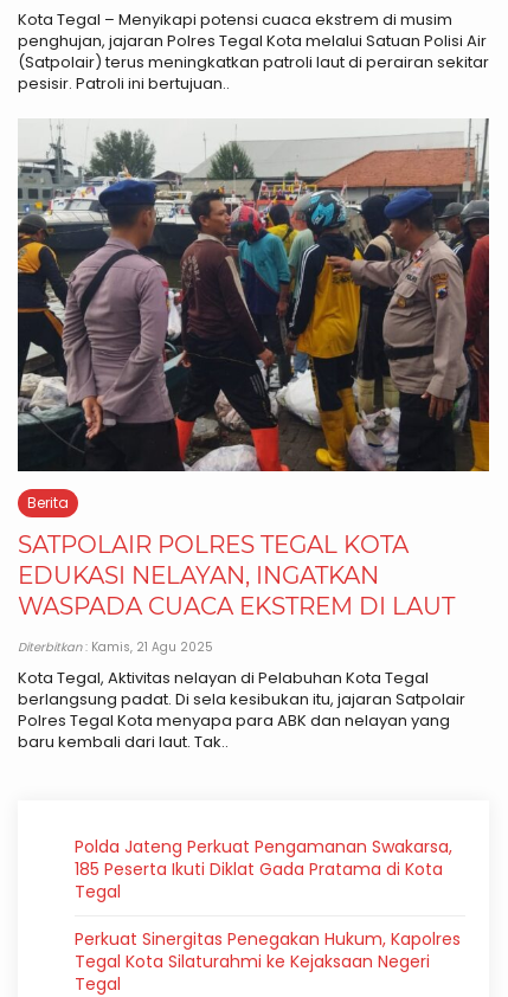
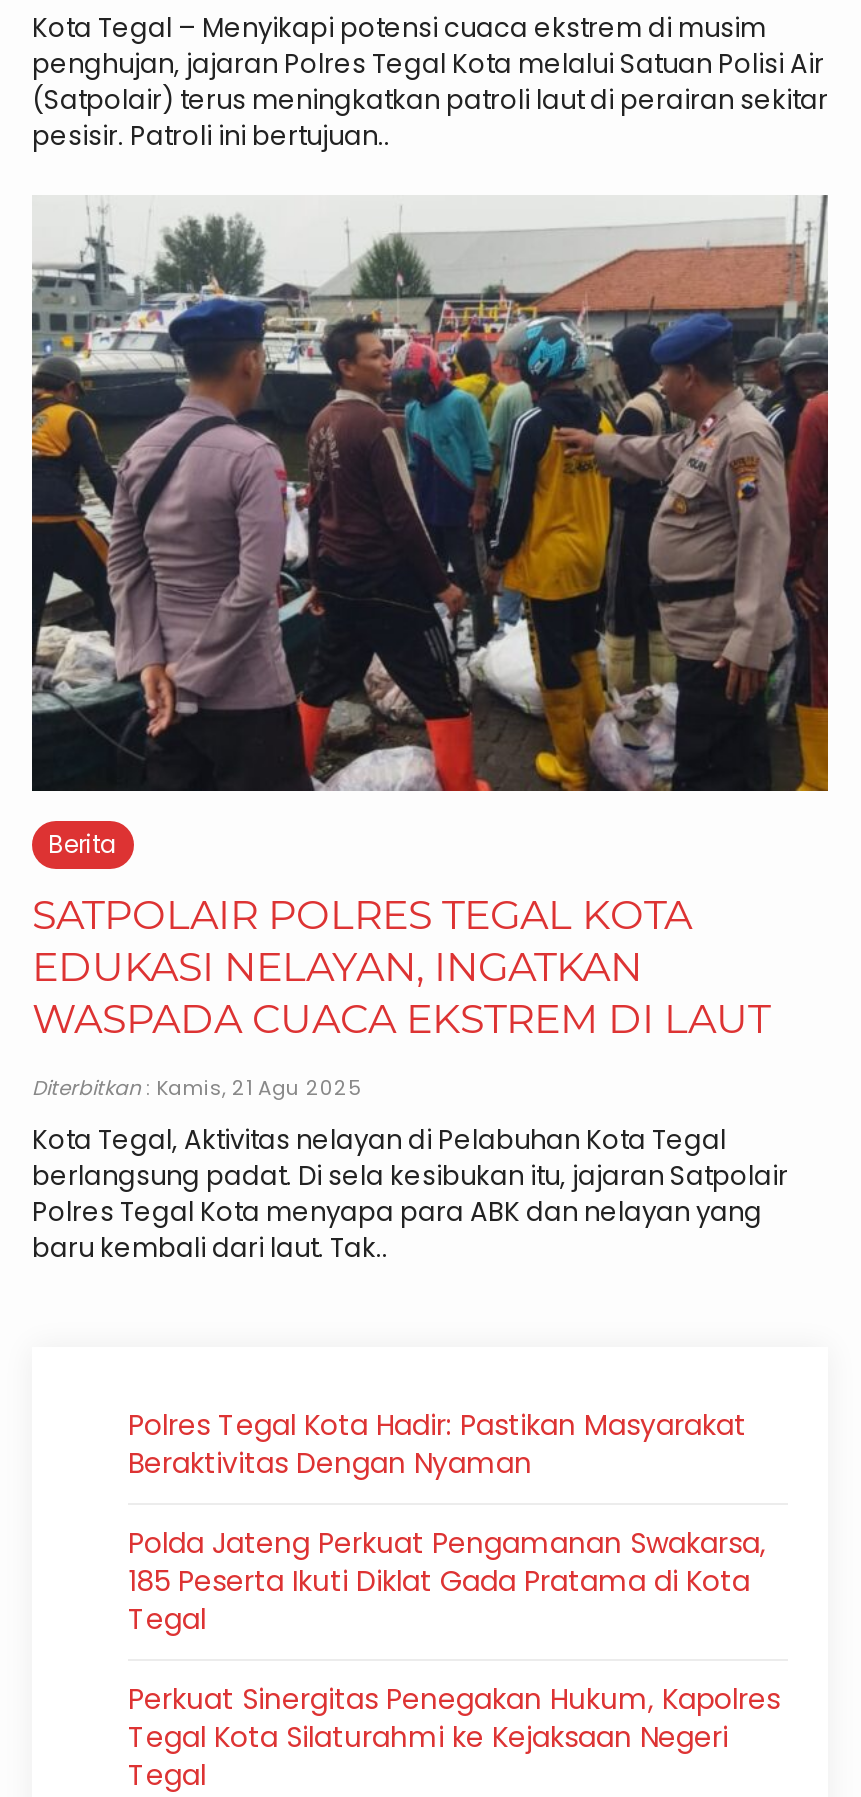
none -> [128,1406,746,1484] Polres Tegal Kota Hadir: Pastikan Masyarakat | Beraktivitas Dengan Nyaman

